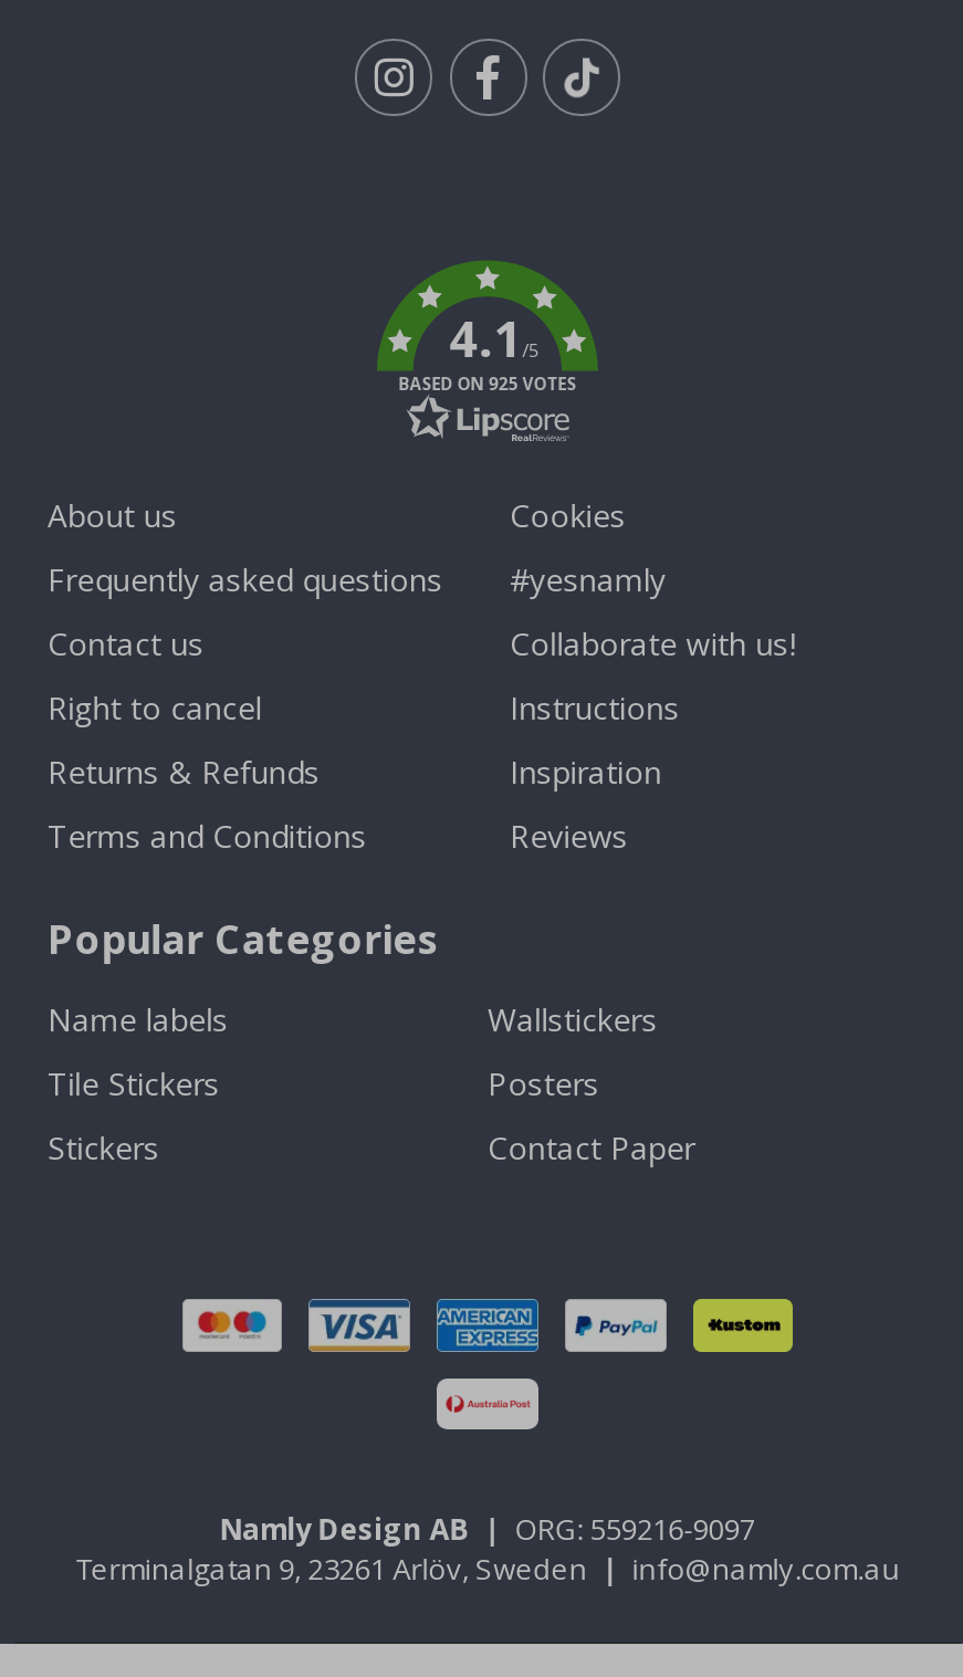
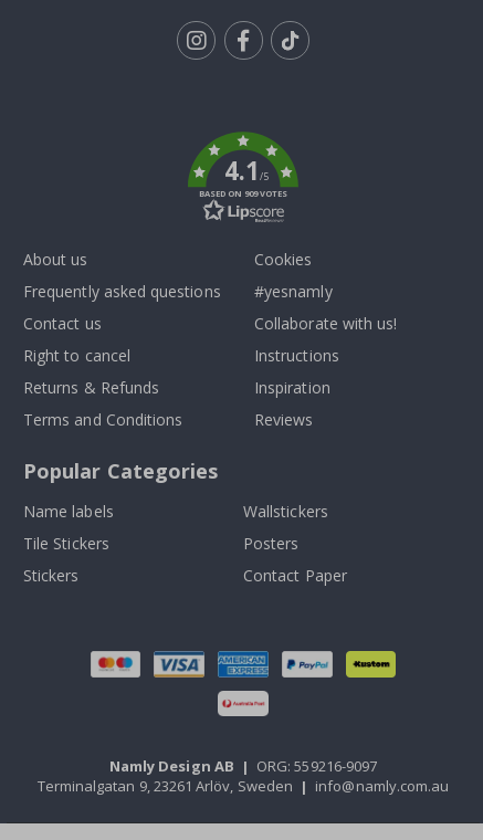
[398,372,577,394] BASED ON 925 VOTES -> [199,188,287,199] BASED ON 909 VOTES

